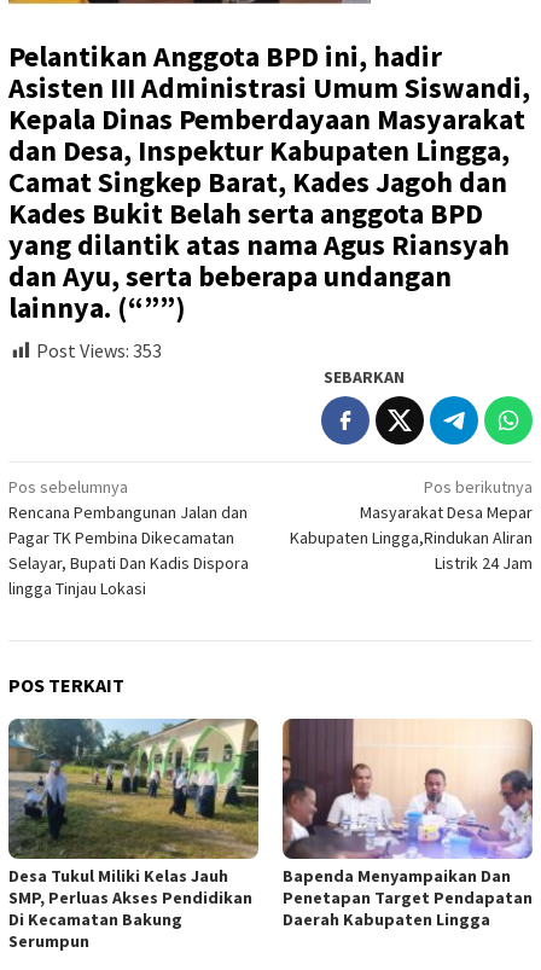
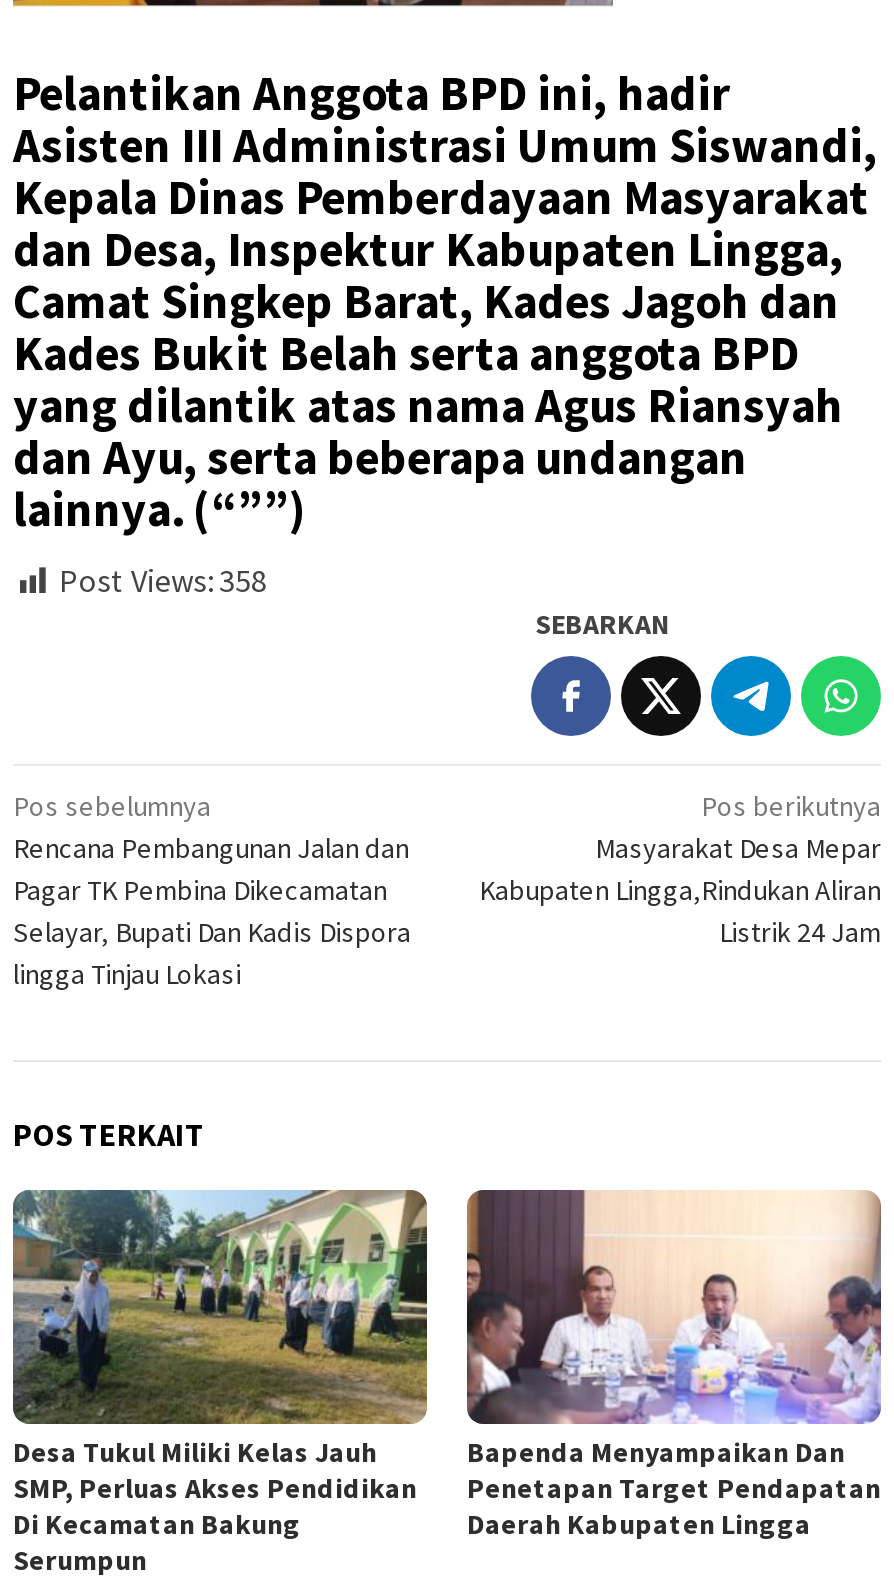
[36,338,162,362] Post Views: 353 -> [59,559,267,599] Post Views: 358

